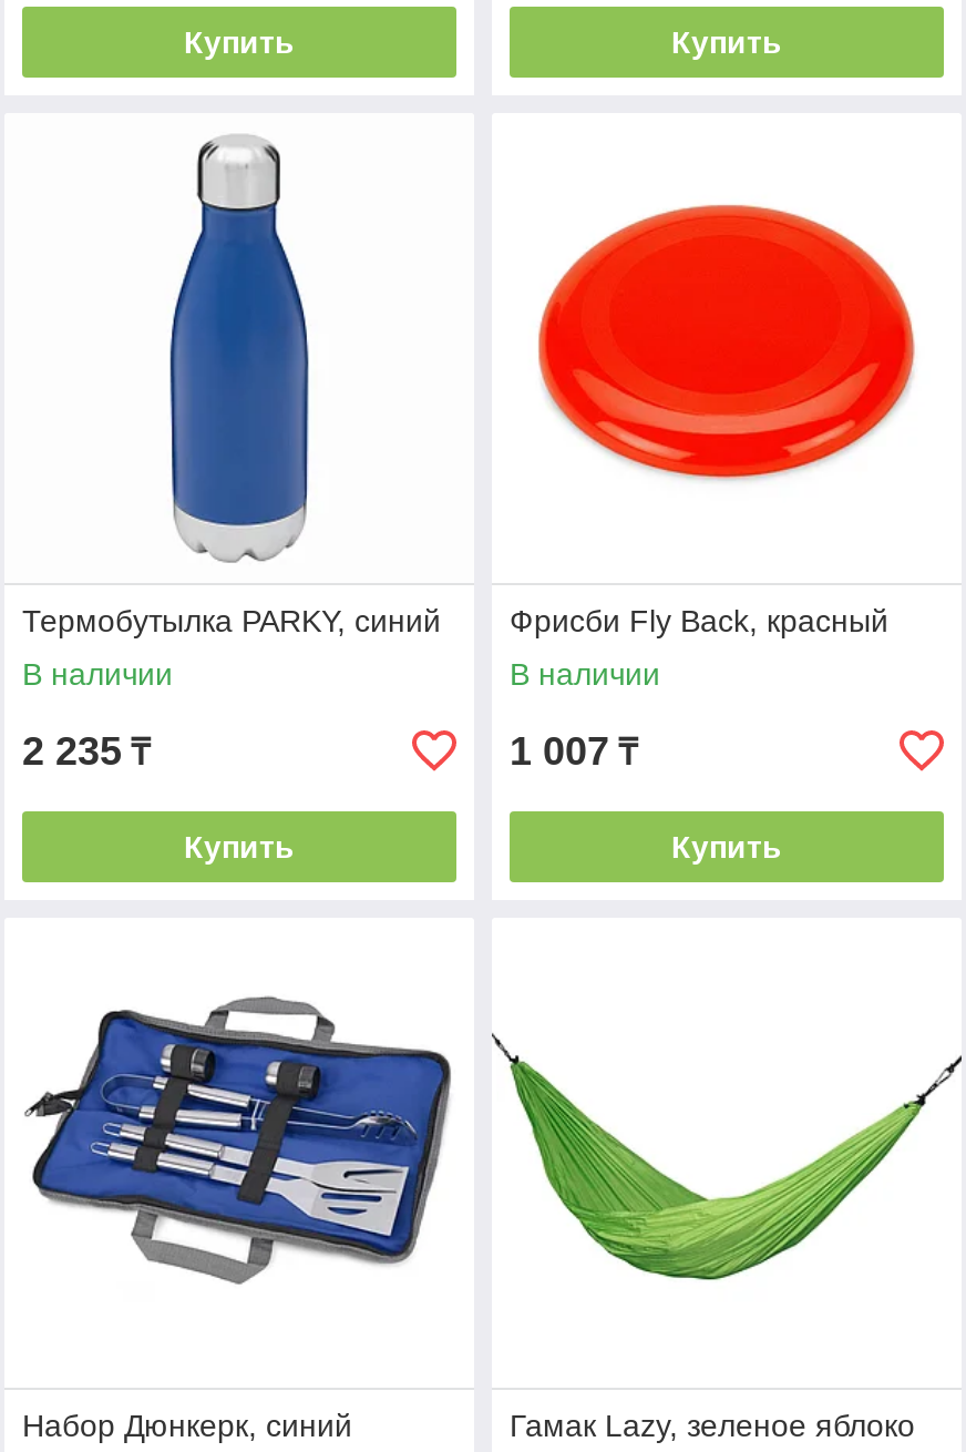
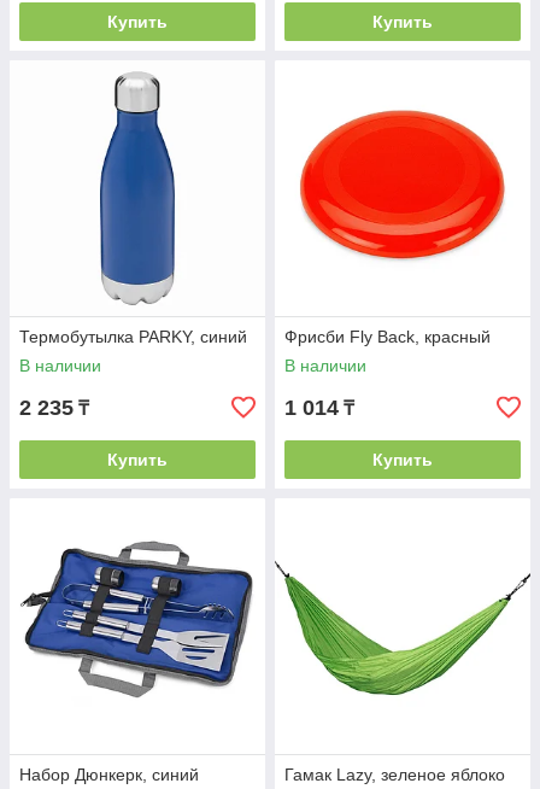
[510,728,638,773] 1 007 ₸ -> [284,395,354,419] 1 014 ₸

